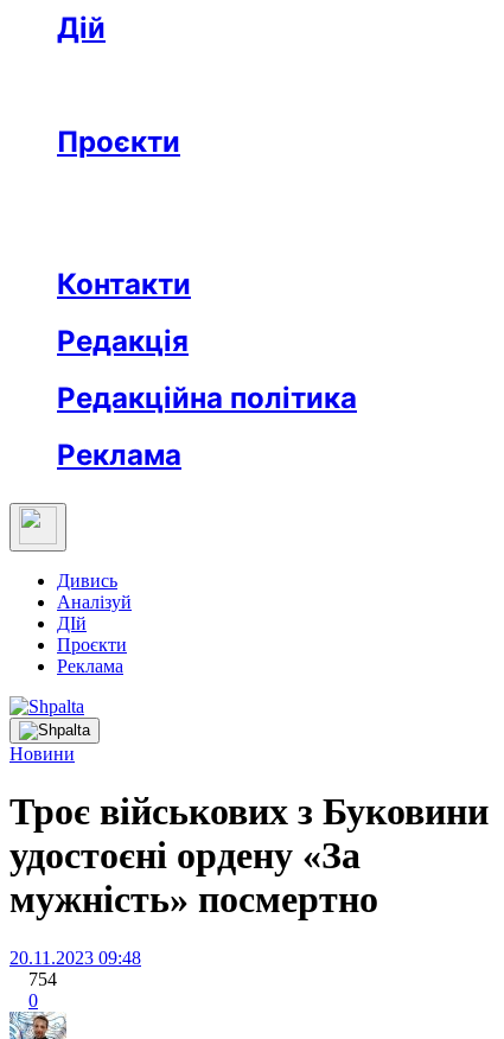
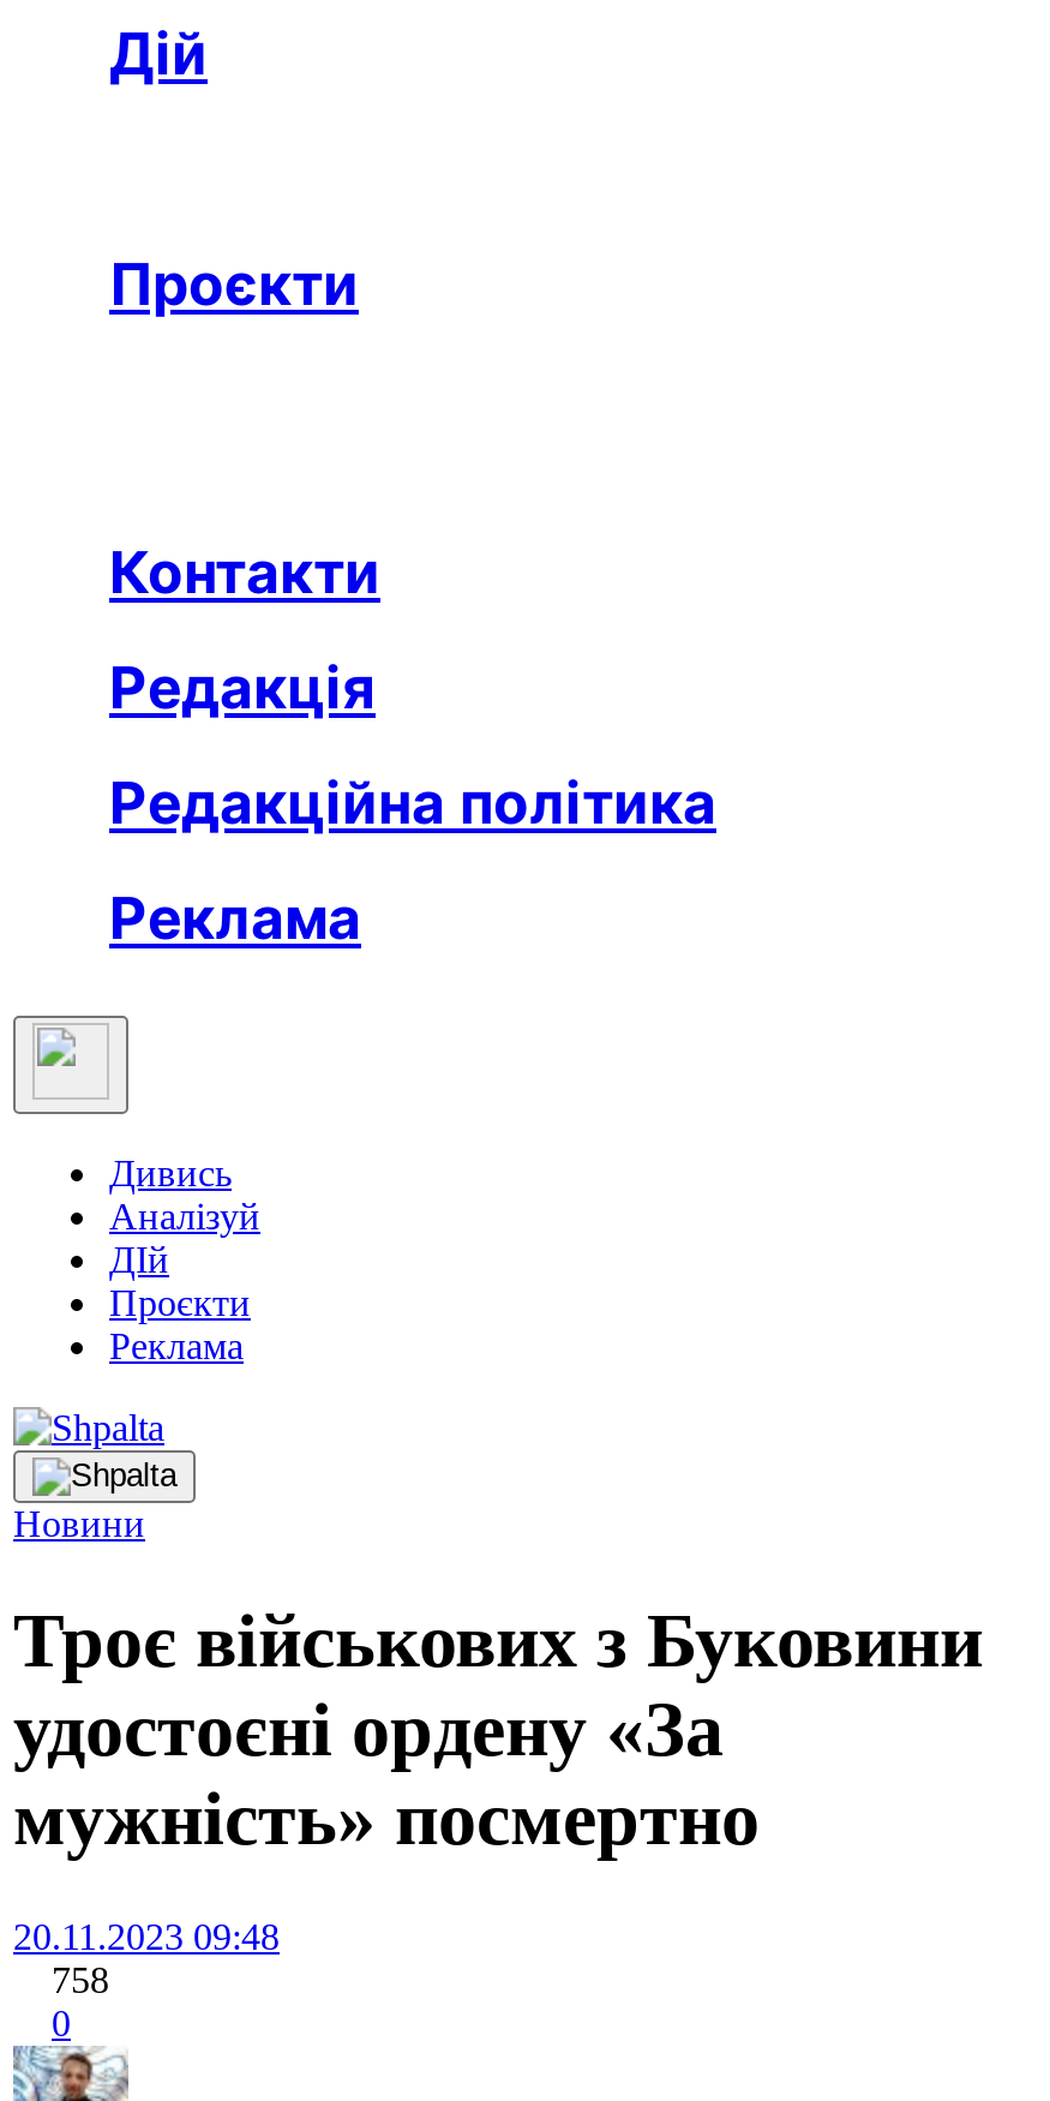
[28,969,57,989] 754 -> [52,1959,109,2000] 758

